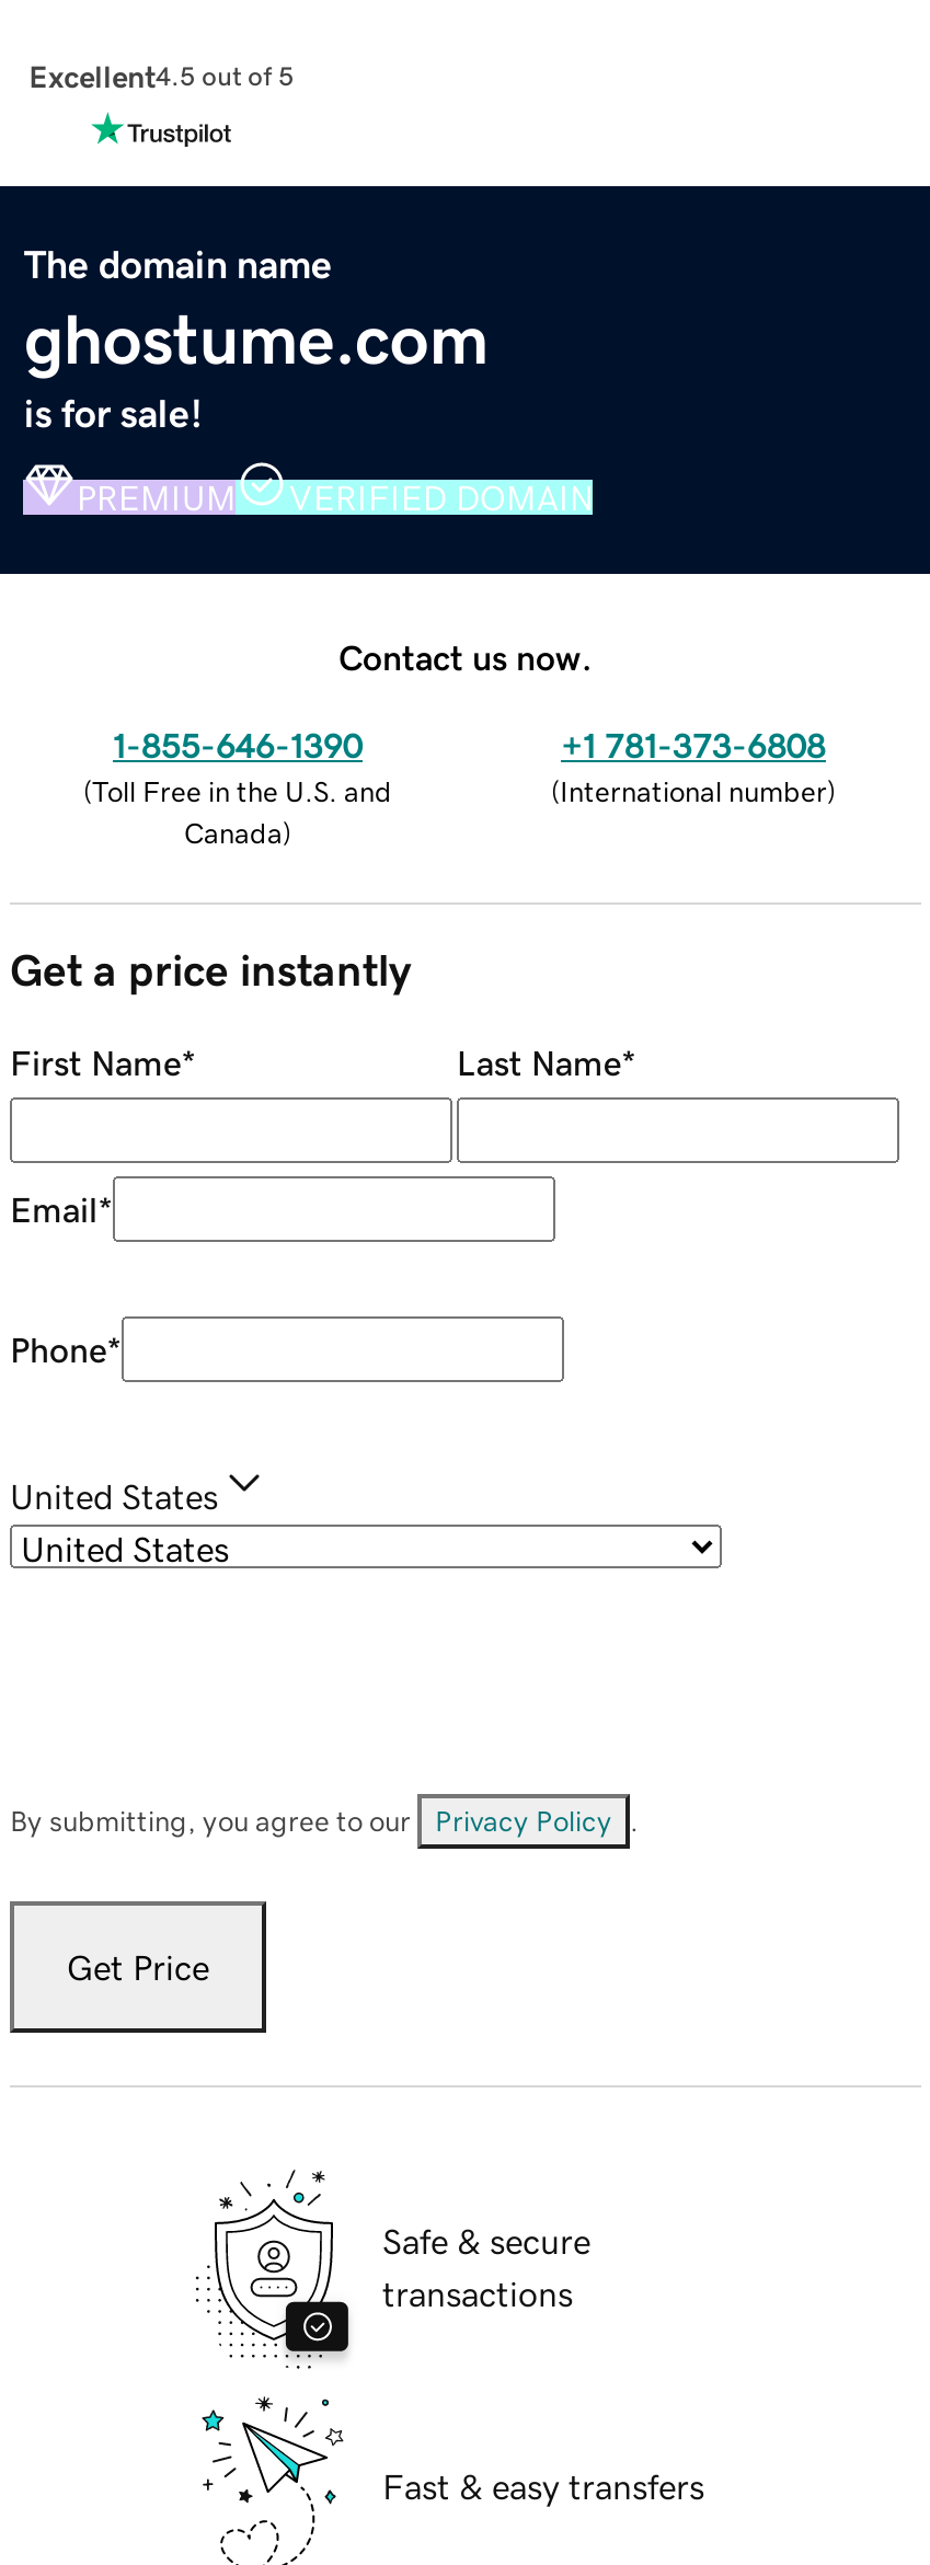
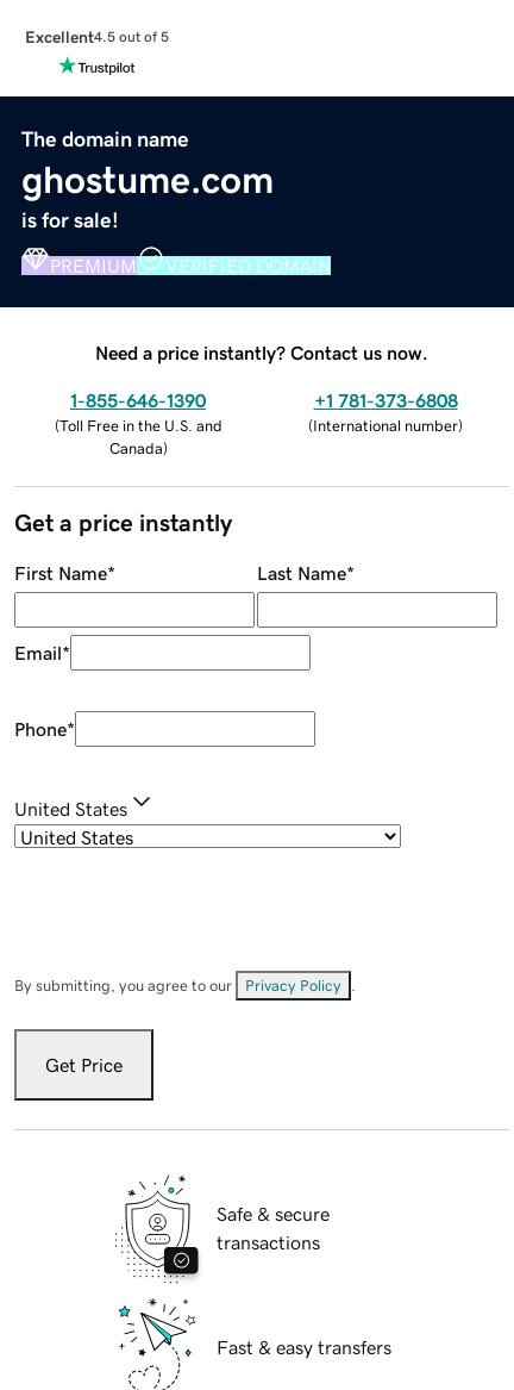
[338,639,593,674] Contact us now. -> [95,343,428,362] Need a price instantly? Contact us now.

